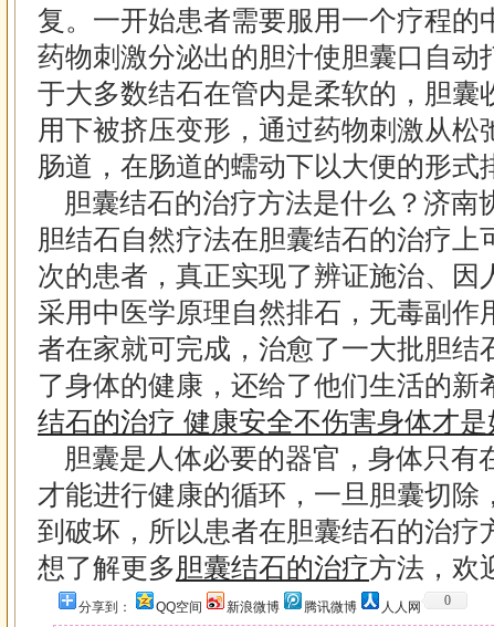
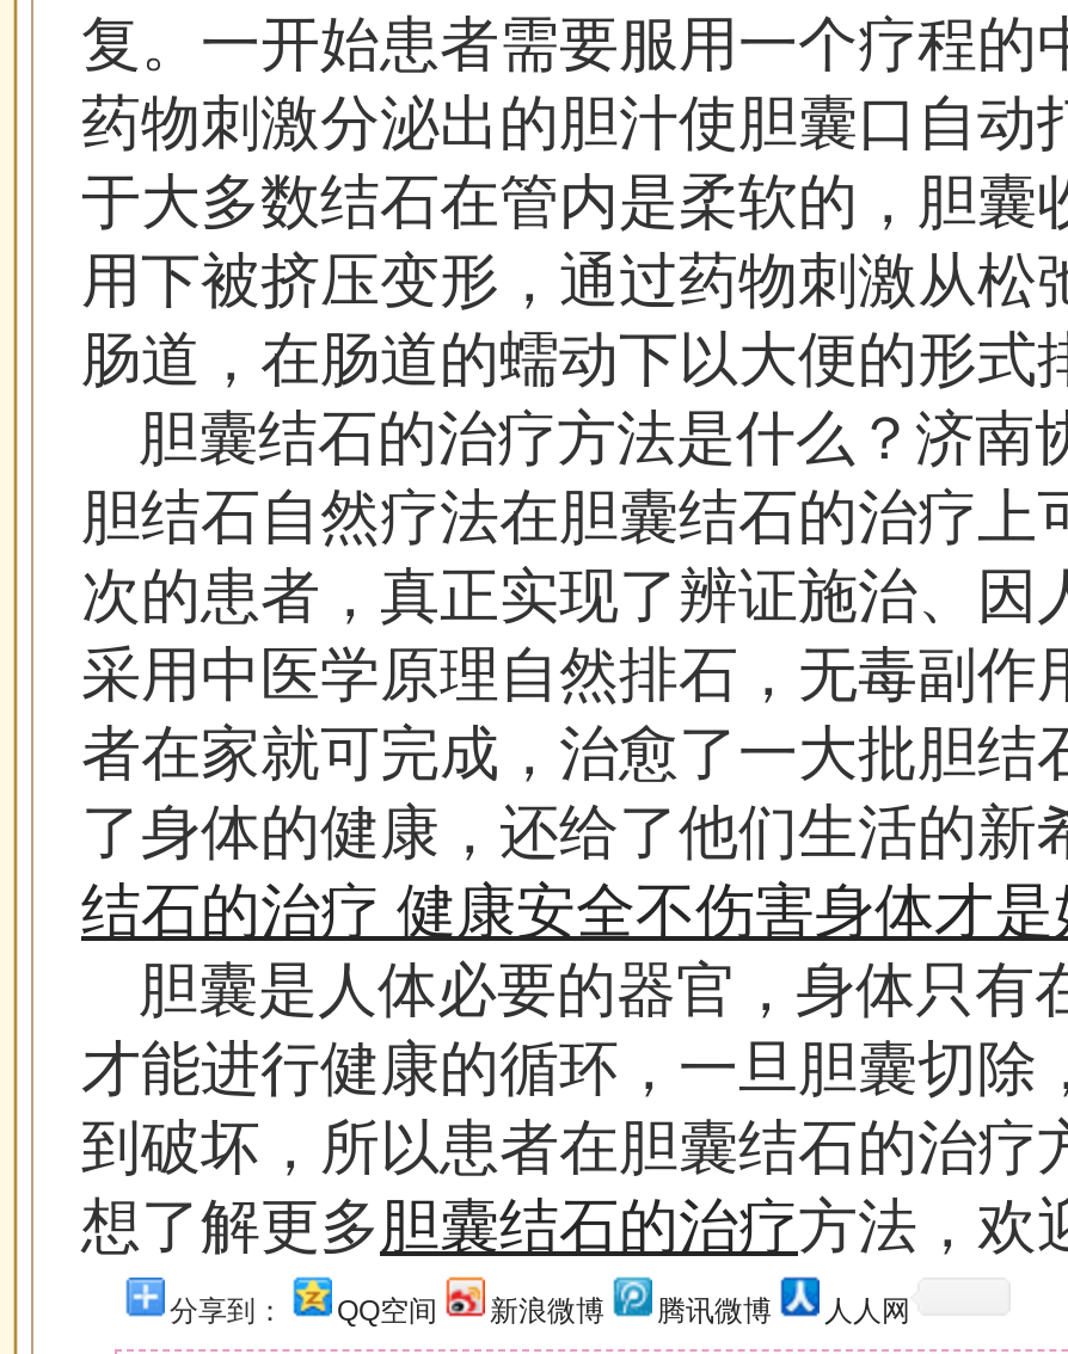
[444,593,450,608] 0 -> none

